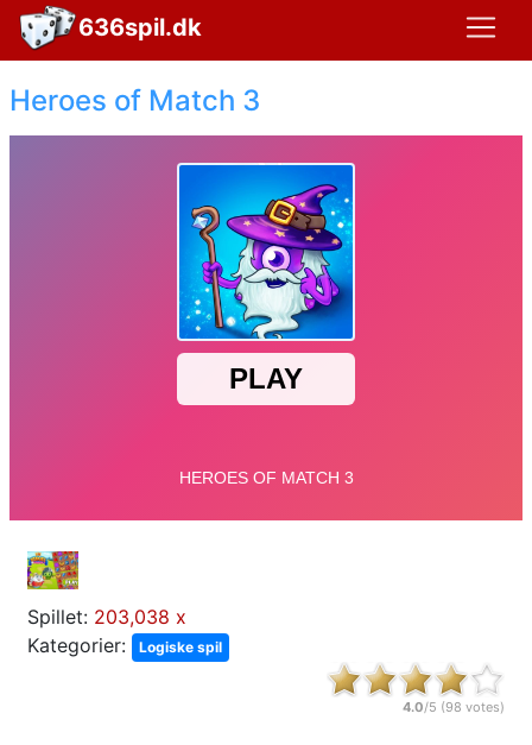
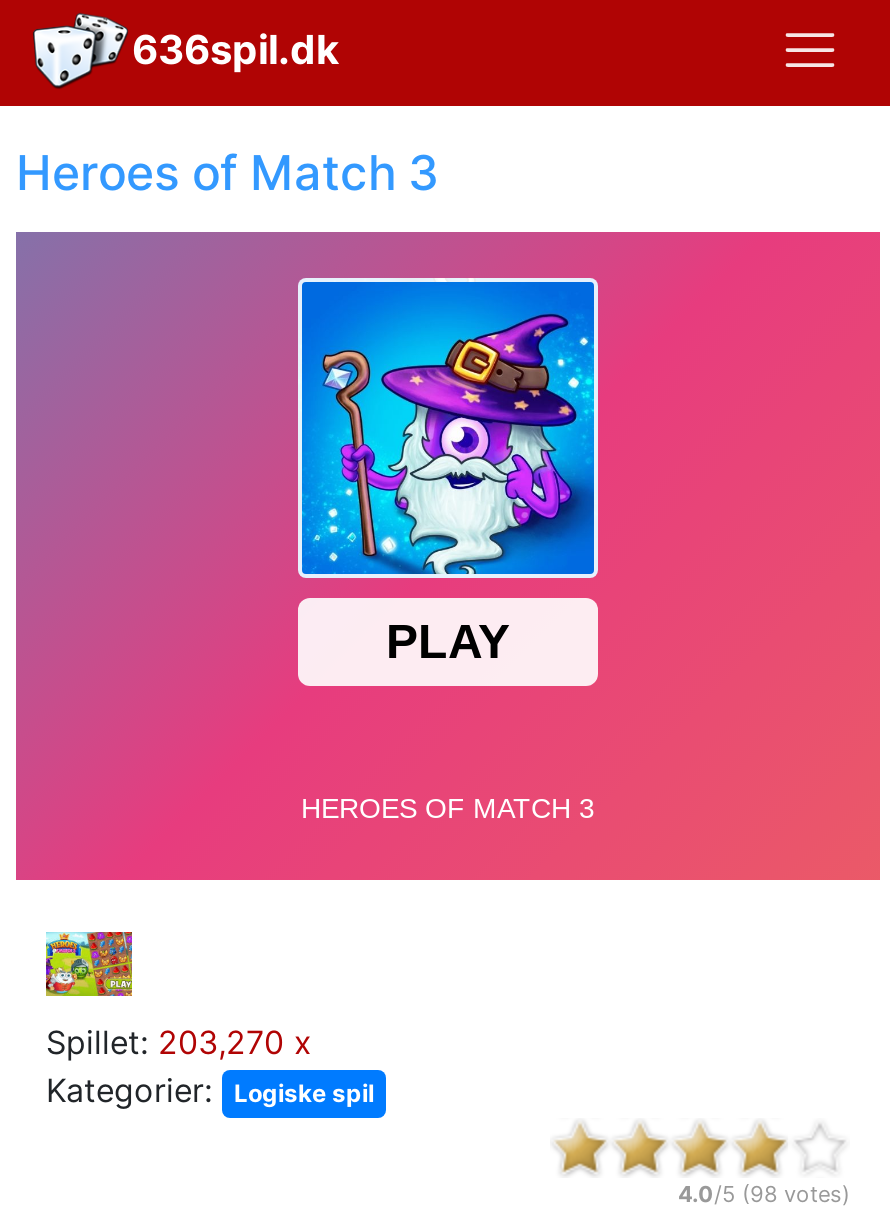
[27,605,186,629] Spillet: 203,038 x -> [46,1022,312,1062] Spillet: 203,270 x

